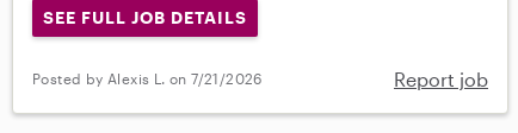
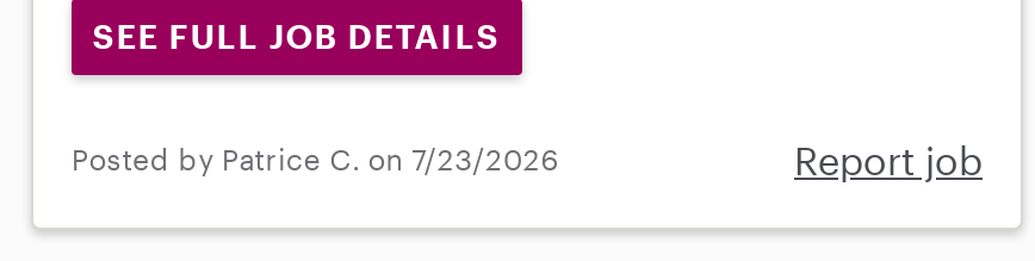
[32,71,262,87] Posted by Alexis L. on 7/21/2026 -> [72,142,559,175] Posted by Patrice C. on 7/23/2026

